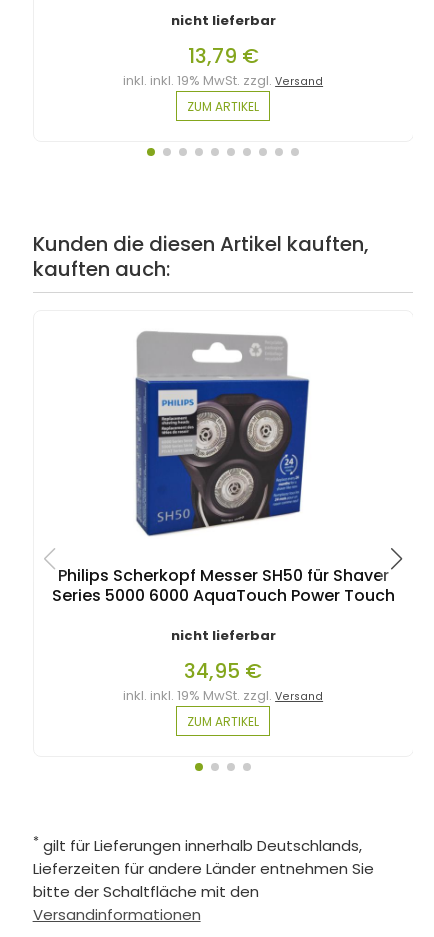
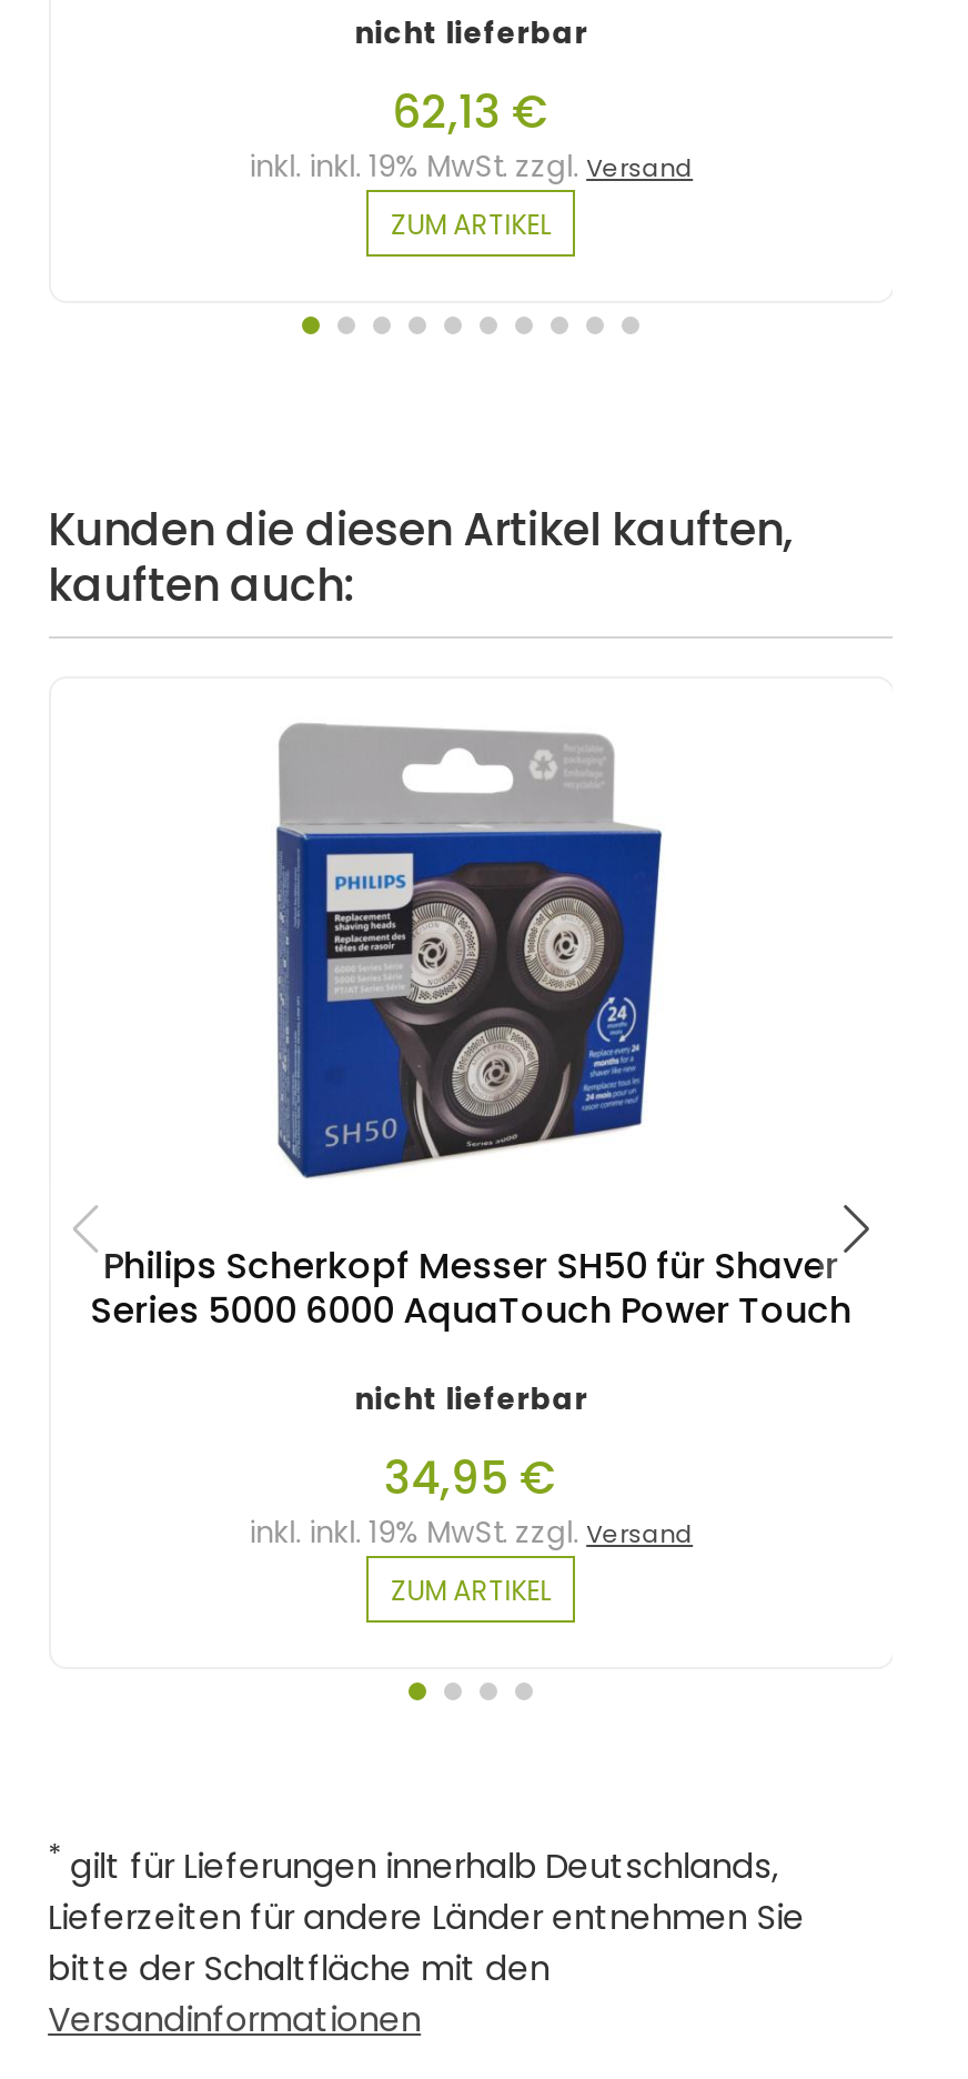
[188,42,259,70] 13,79 € -> [392,82,550,144] 62,13 €

